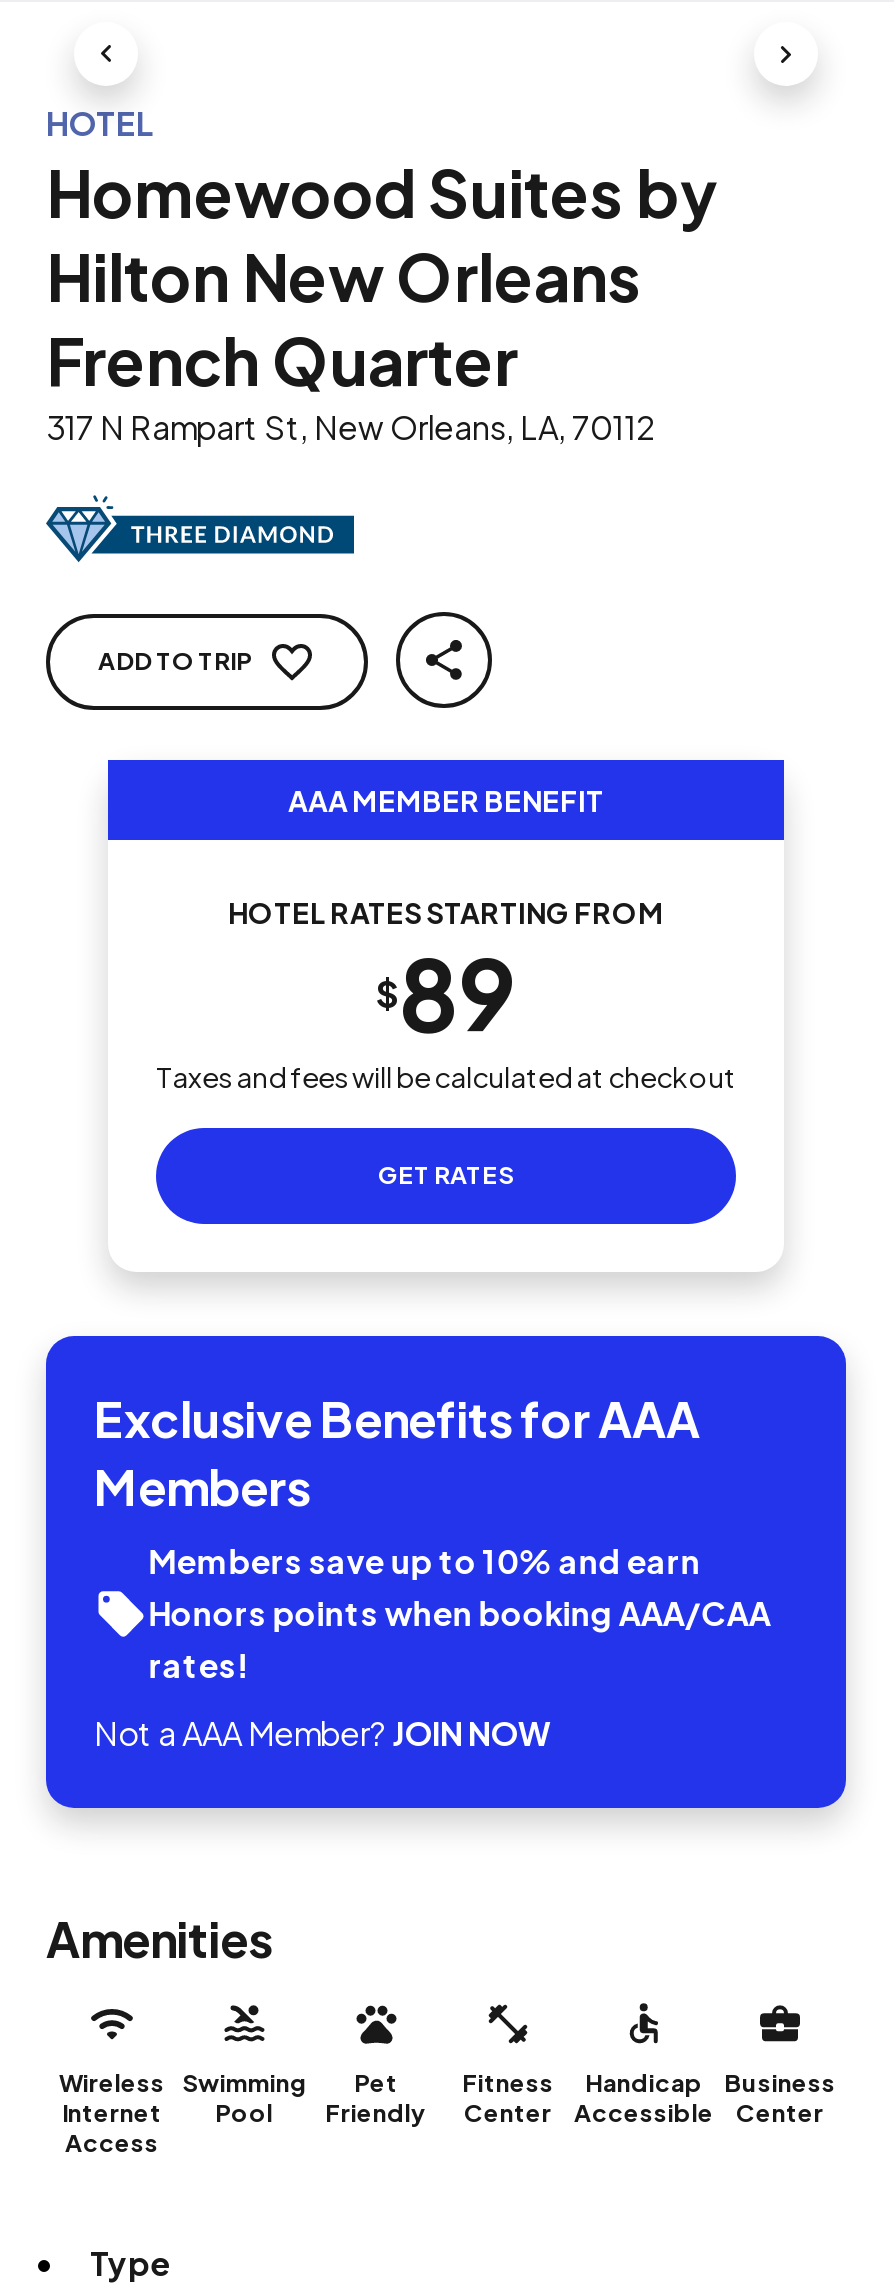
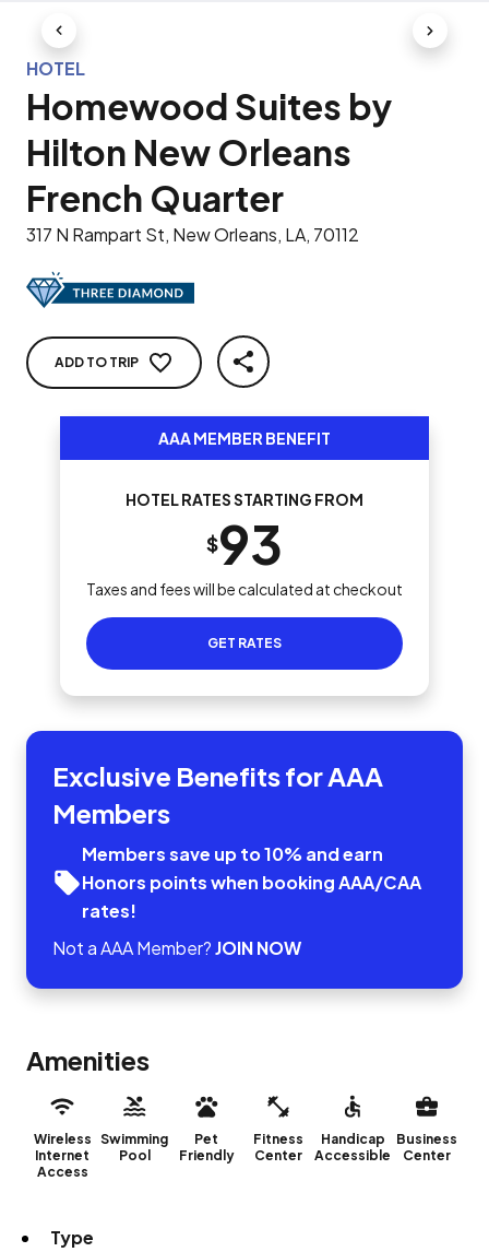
[376,932,516,1054] $89 -> [206,510,283,577] $93

